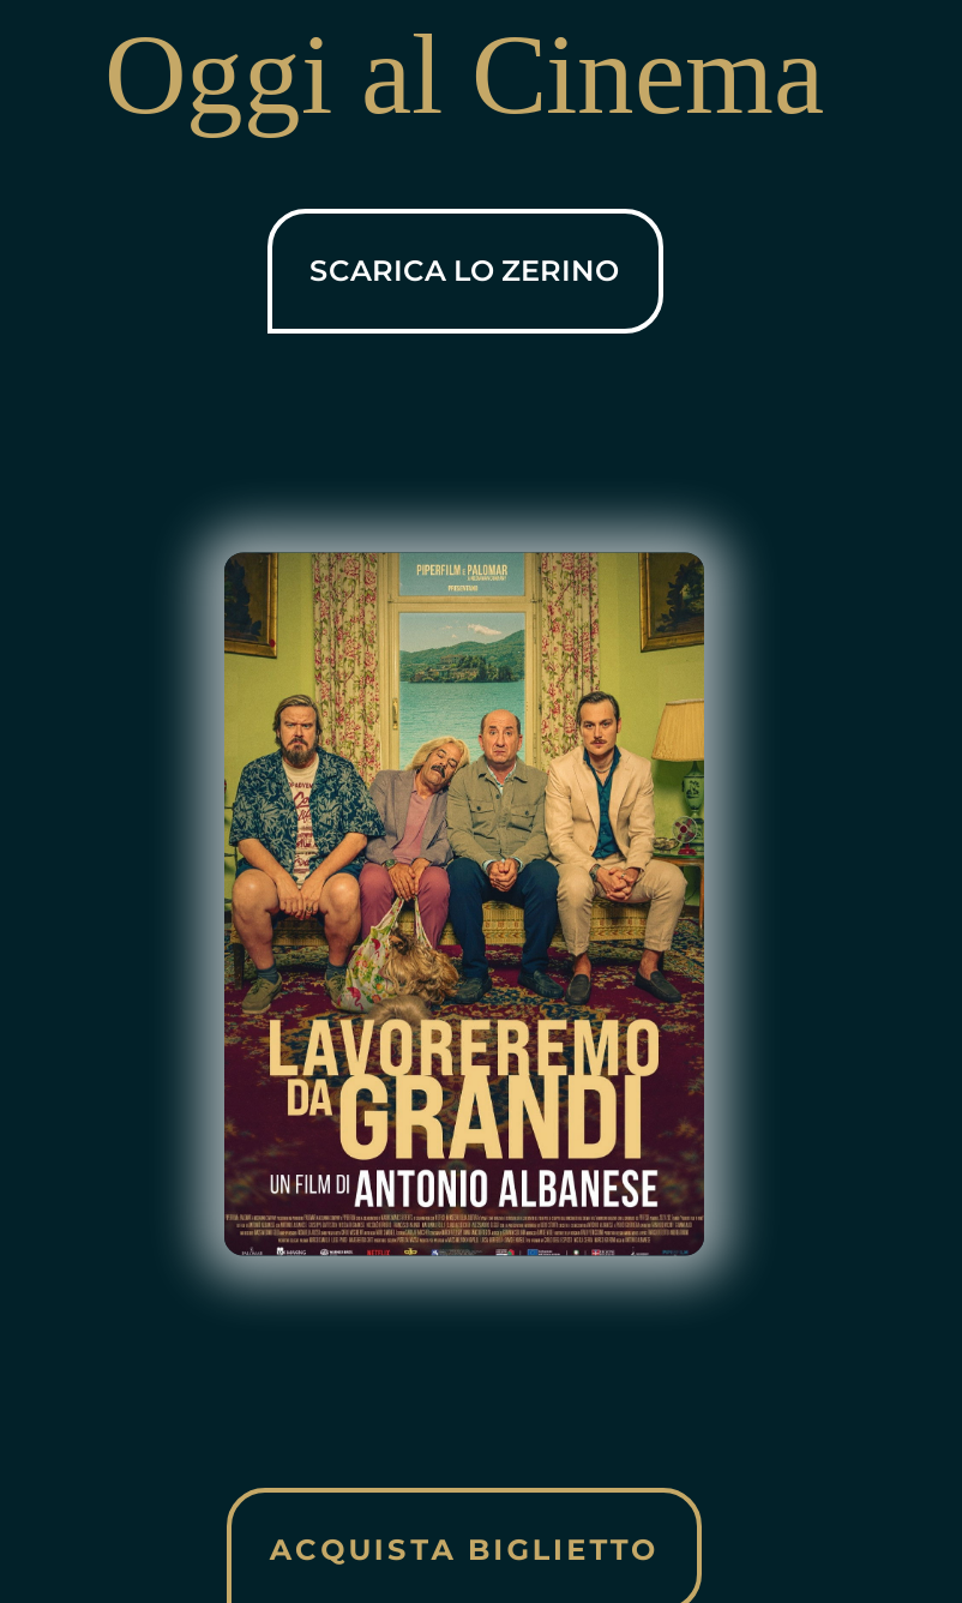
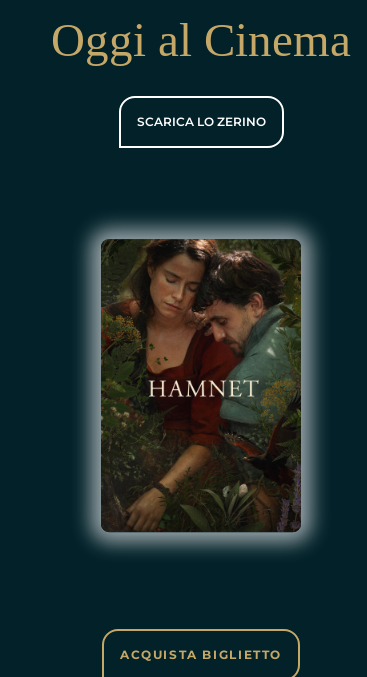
[224,552,707,1257] [image] -> [100,238,302,533] [image]

